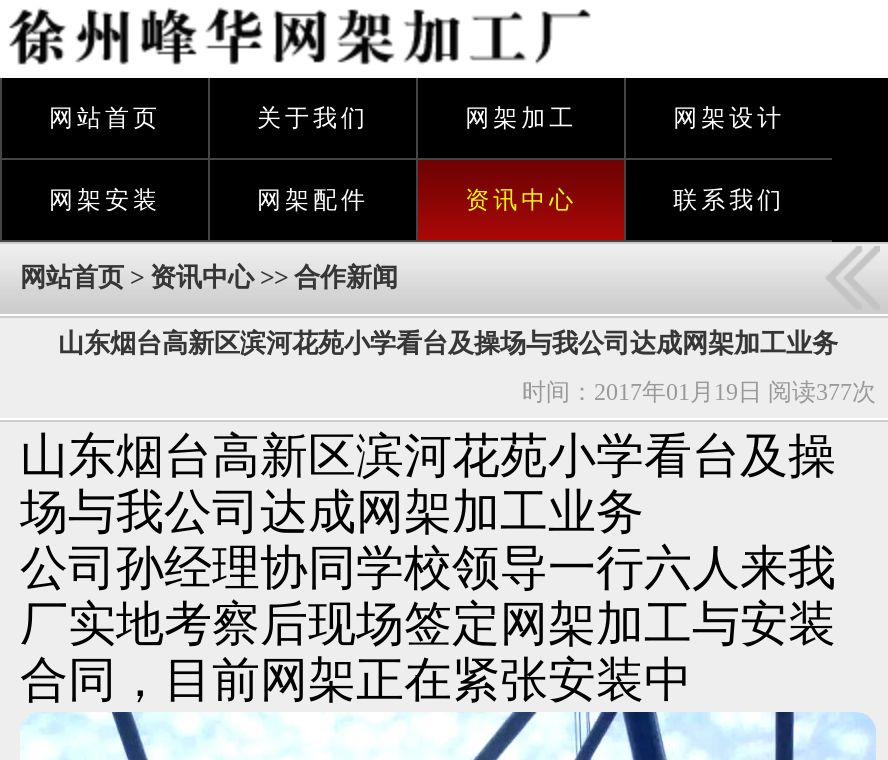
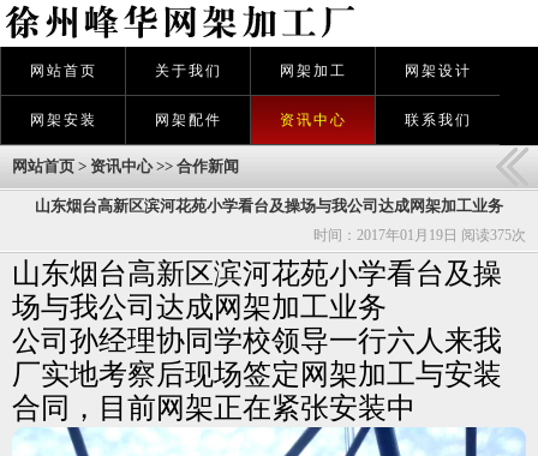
[522,378,876,406] 时间：2017年01月19日 阅读377次 -> [313,227,526,244] 时间：2017年01月19日 阅读375次

